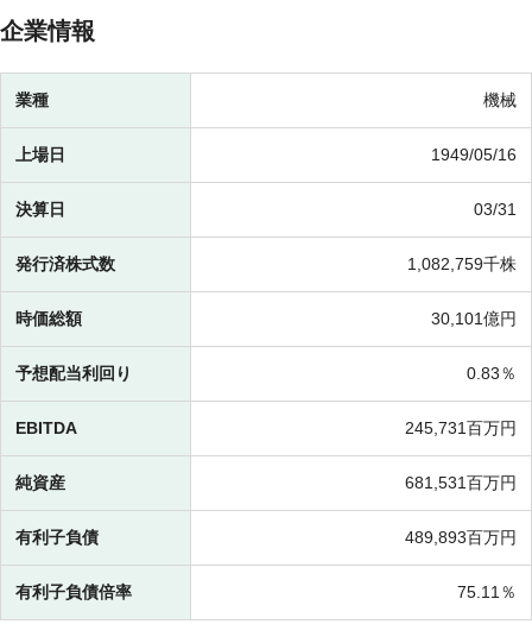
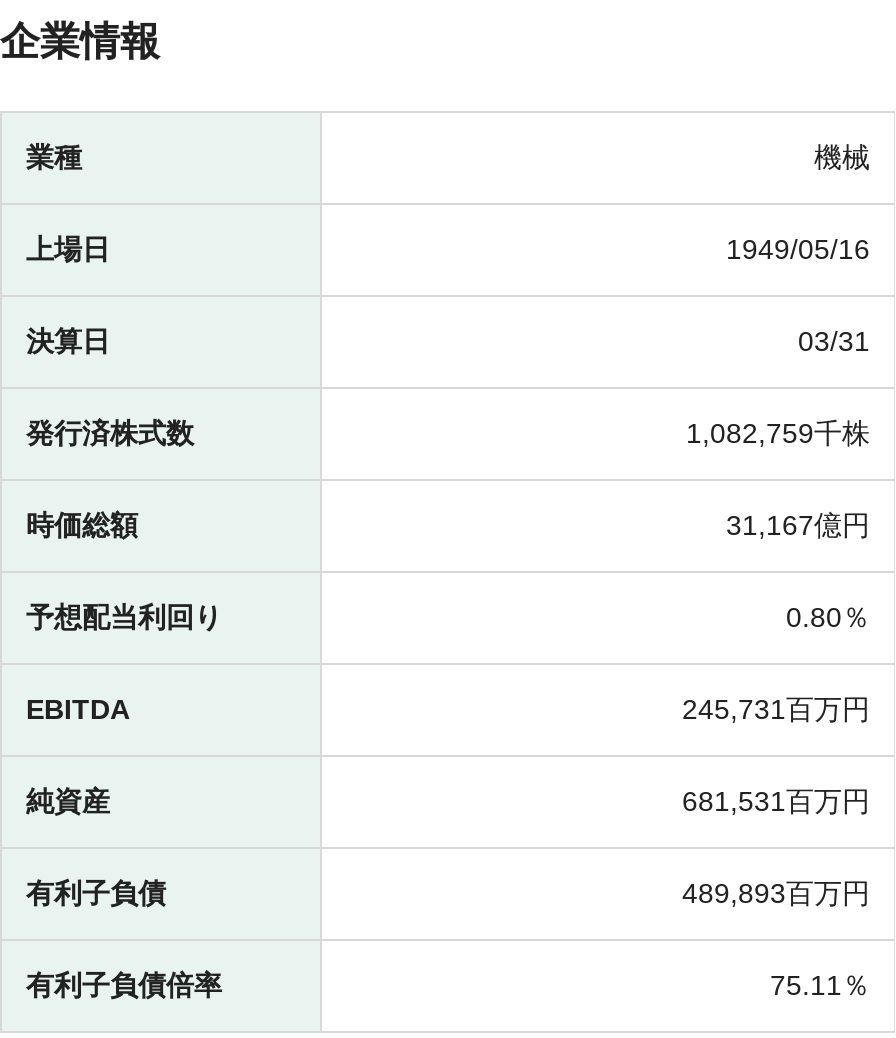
[431,310,517,329] 30,101億円 -> [726,510,870,542] 31,167億円
[467,364,517,383] 0.83％ -> [786,602,870,634] 0.80％

